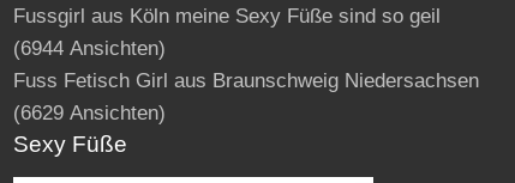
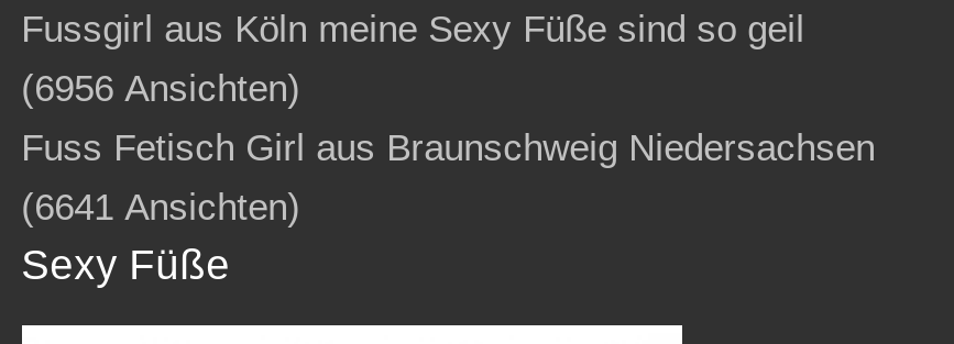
[13,37,165,60] (6944 Ansichten) -> [21,68,301,110] (6956 Ansichten)
[13,102,165,124] (6629 Ansichten) -> [21,187,301,229] (6641 Ansichten)

